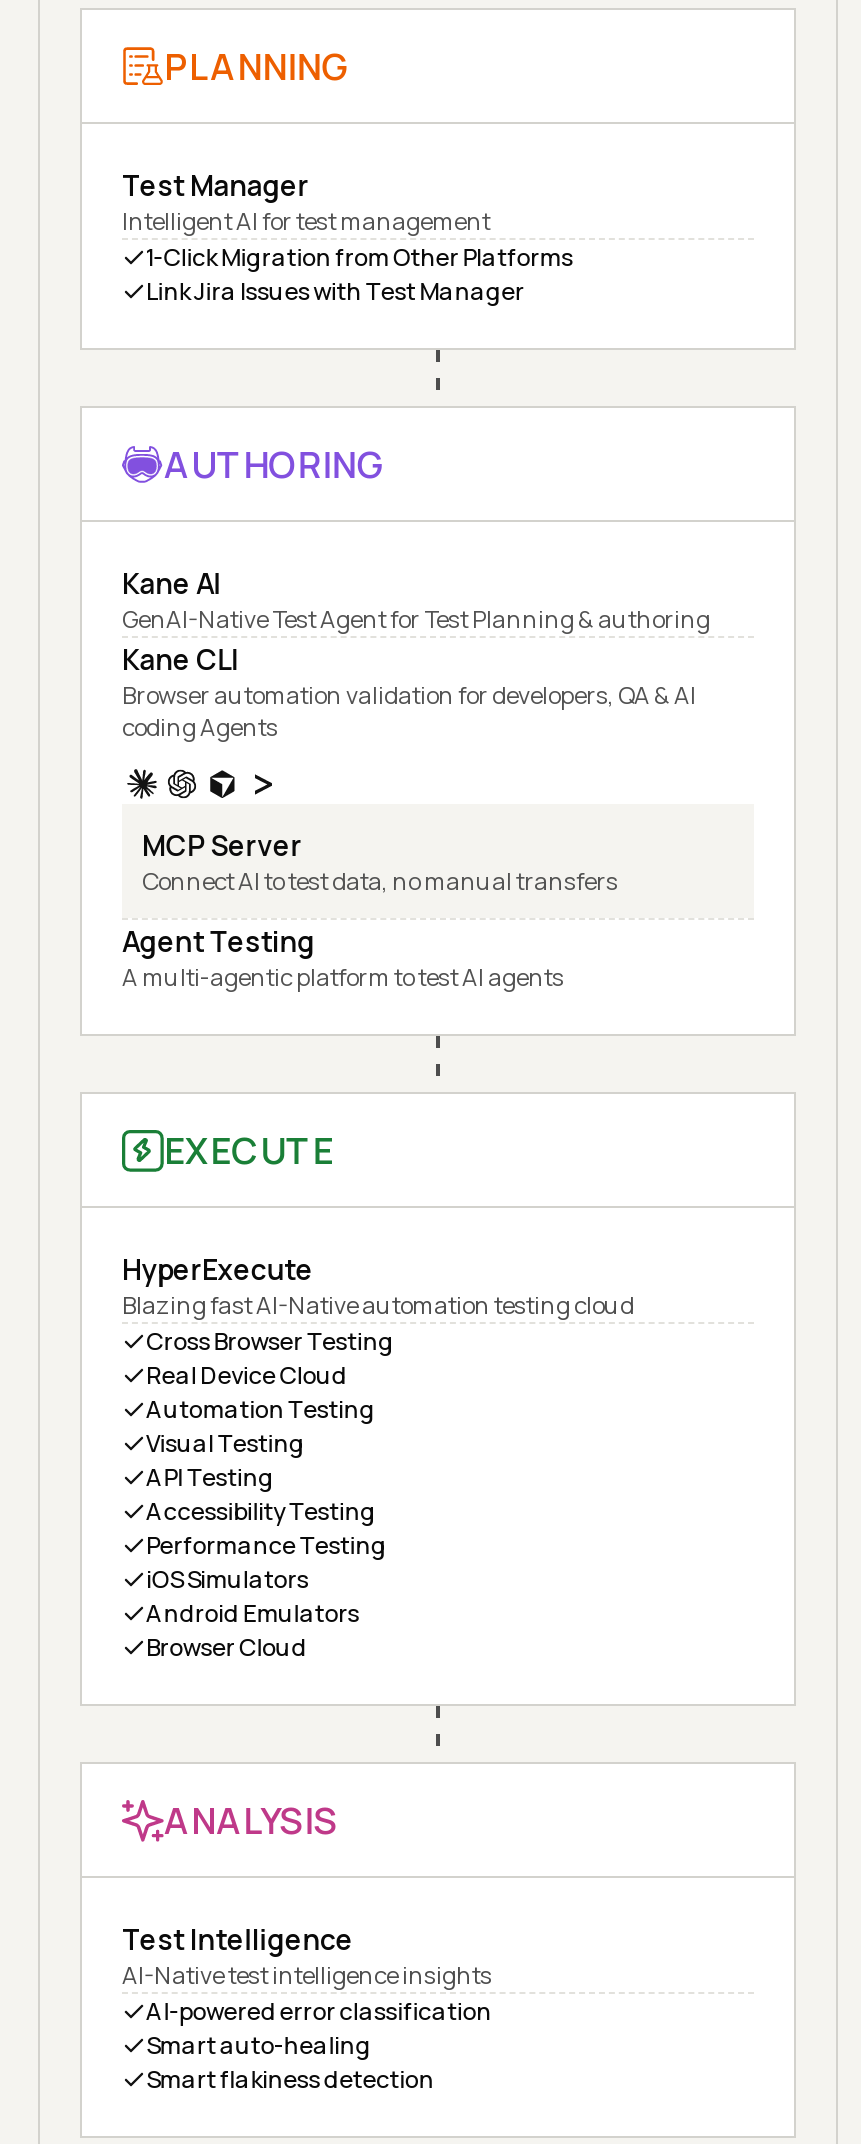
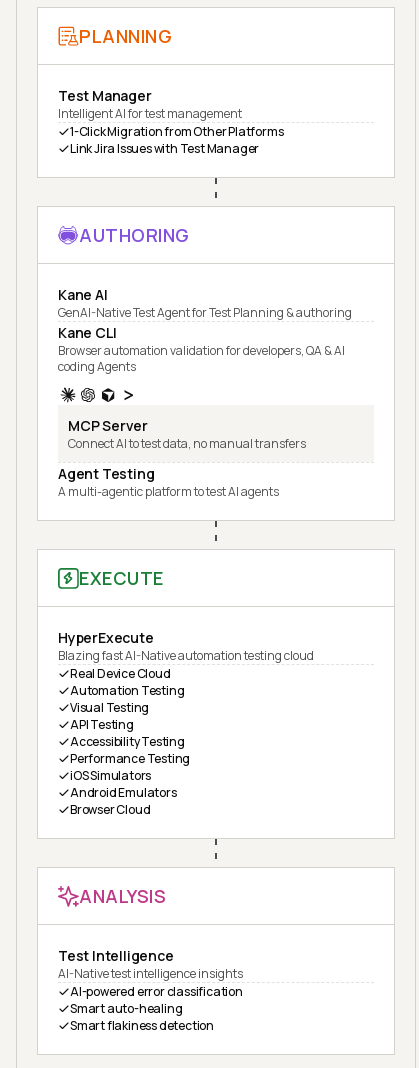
[146,1324,394,1358] Cross Browser Testing -> none

